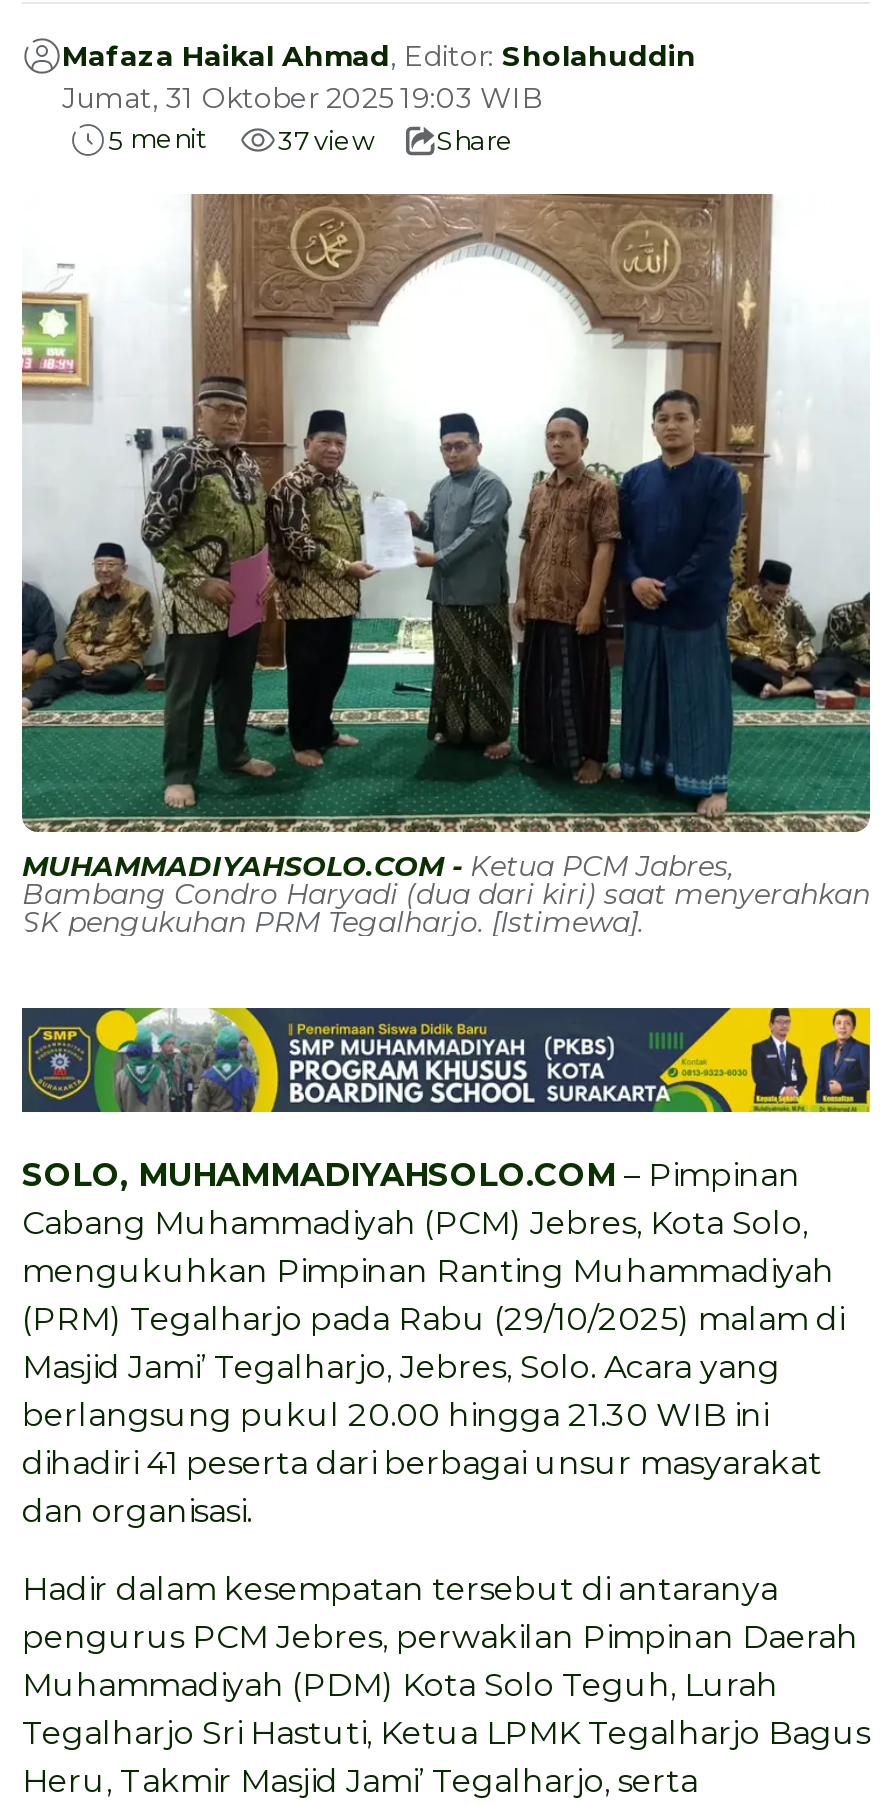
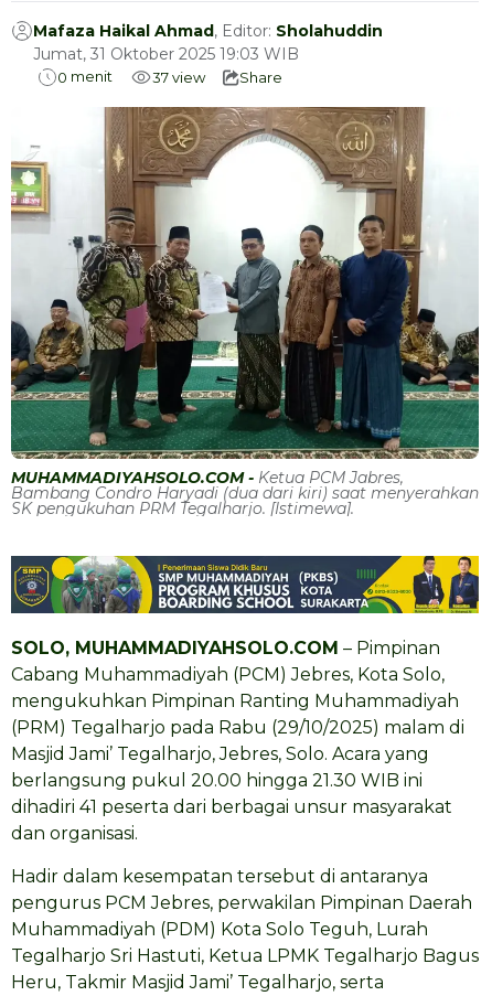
[108,122,206,156] 5 menit -> [57,67,113,86] 0 menit

